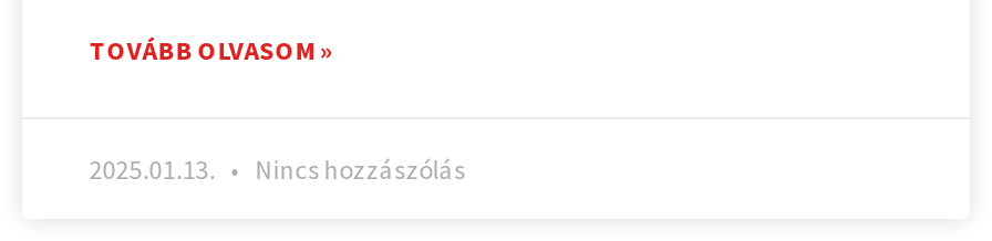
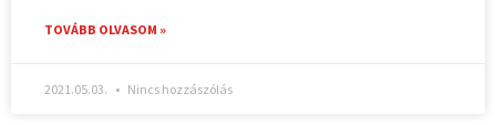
[89,153,466,186] 2025.01.13. Nincs hozzászólás -> [45,80,233,97] 2021.05.03. Nincs hozzászólás

